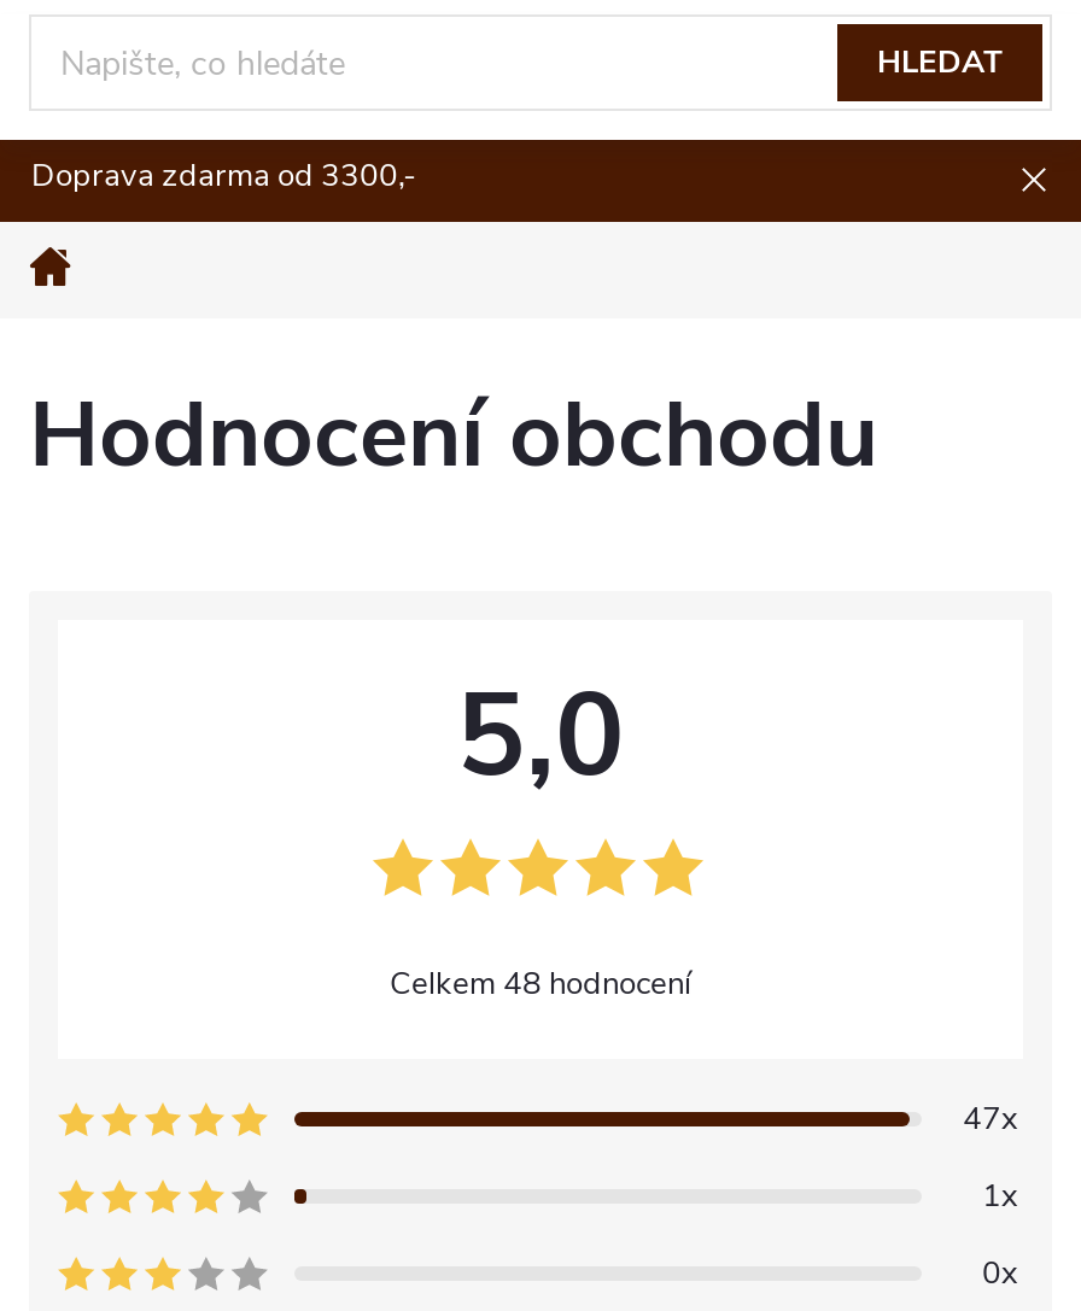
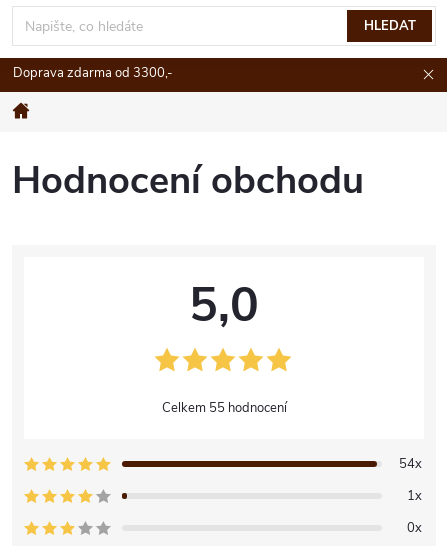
[503,962,691,1006] 48 hodnocení -> [208,399,286,417] 55 hodnocení
[963,1096,1018,1140] 47x -> [399,454,422,472] 54x

